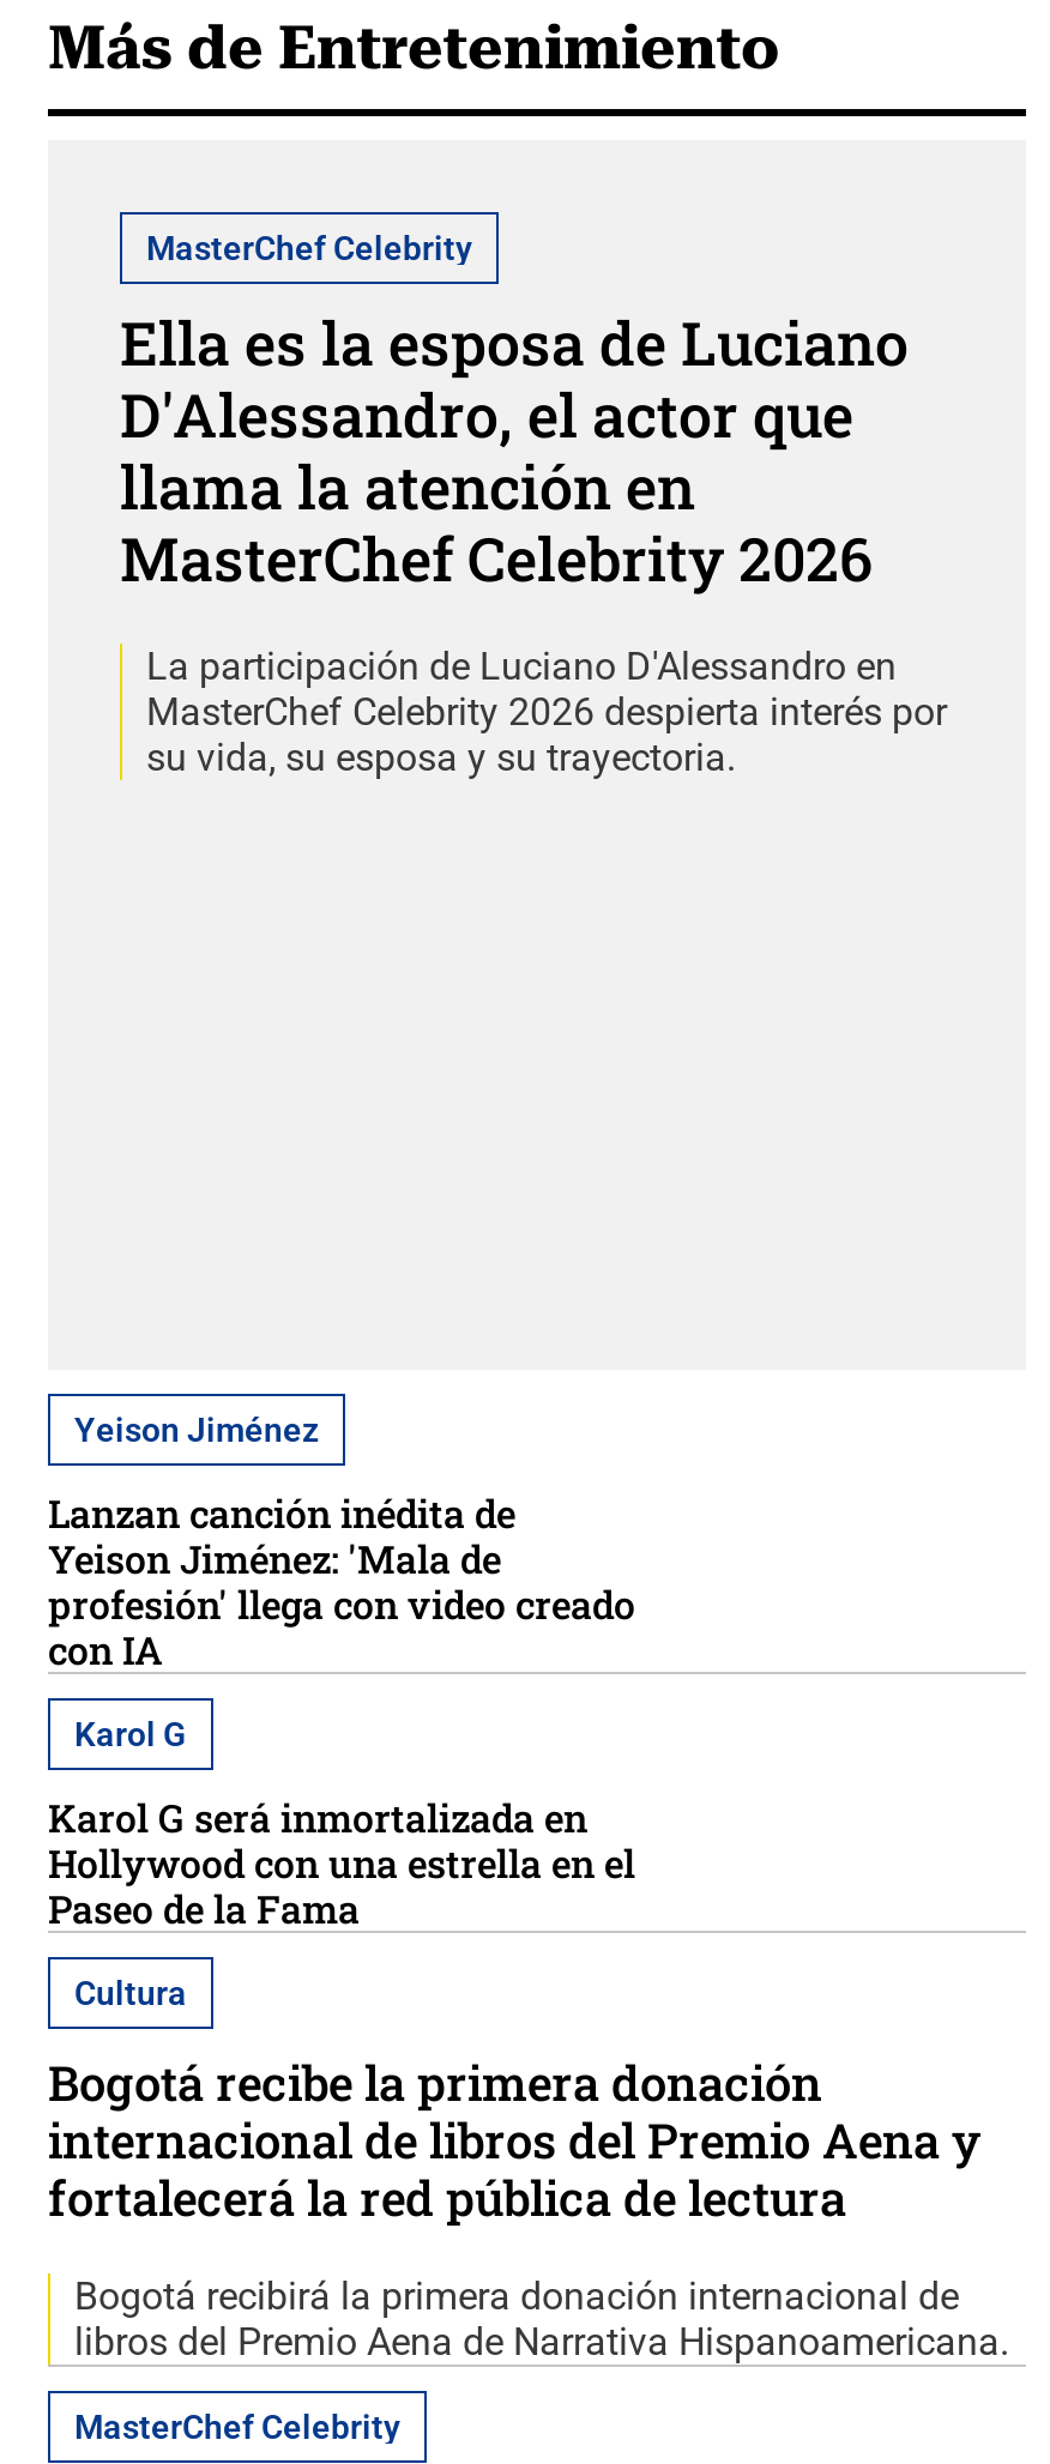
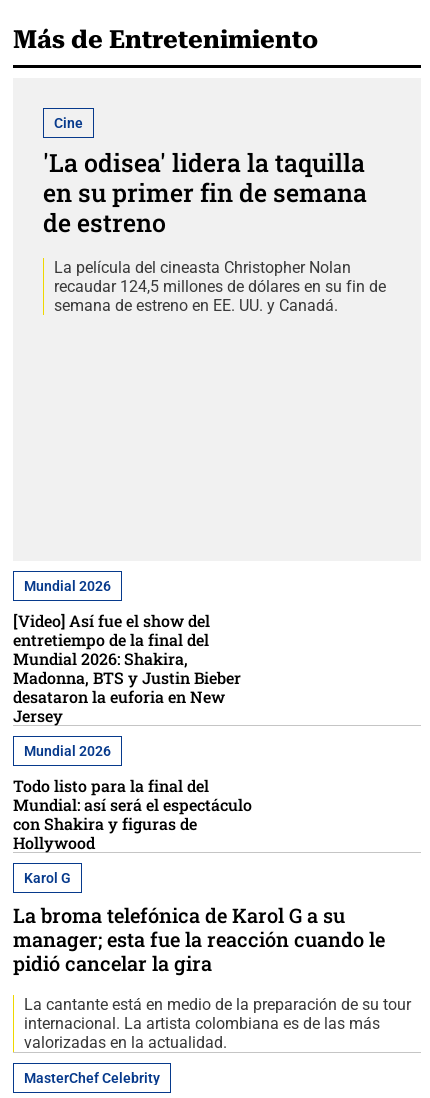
[120,229,947,781] MasterChef Celebrity | Ella es la esposa de Luciano | D'Alessandro, el actor que | llama la atención en | MasterChef Celebrity 2026 | La participación de Luciano D'Alessandro en | MasterChef Celebrity 2026 despierta interés por | su vida, su esposa y su trayectoria. -> [43,115,386,315] Cine | 'La odisea' lidera la taquilla | en su primer fin de semana | de estreno | La película del cineasta Christopher Nolan | recaudar 124,5 millones de dólares en su fin de | semana de estreno en EE. UU. y Canadá.
[48,1410,635,1674] Yeison Jiménez | Lanzan canción inédita de | Yeison Jiménez: 'Mala de | profesión' llega con video creado | con IA -> [13,578,252,853] Mundial 2026 | [Video] Así fue el show del | entretiempo de la final del | Mundial 2026: Shakira, | Madonna, BTS y Justin Bieber | desataron la euforia en New | Jersey | Mundial 2026 | Todo listo para la final del | Mundial: así será el espectáculo | con Shakira y figuras de | Hollywood
moved [74,1715,187,1753] -> [24,870,71,886]: Karol G
[48,1791,1009,2364] Karol G será inmortalizada en | Hollywood con una estrella en el | Paseo de la Fama | Cultura | Bogotá recibe la primera donación | internacional de libros del Premio Aena y | fortalecerá la red pública de lectura | Bogotá recibirá la primera donación internacional de | libros del Premio Aena de Narrativa Hispanoamericana. -> [13,902,411,1052] La broma telefónica de Karol G a su | manager; esta fue la reacción cuando le | pidió cancelar la gira | La cantante está en medio de la preparación de su tour | internacional. La artista colombiana es de las más | valorizadas en la actualidad.

